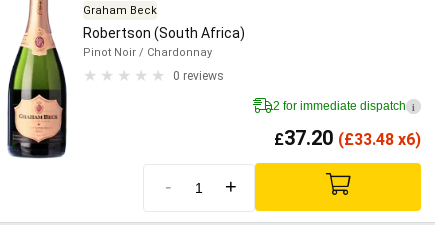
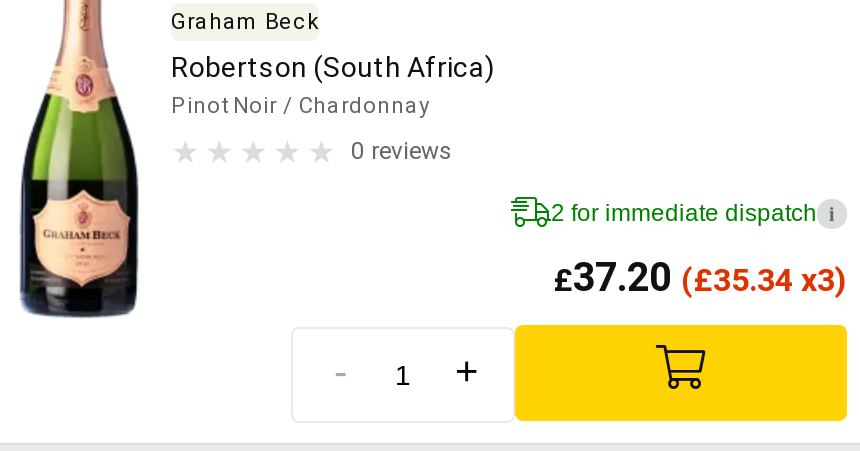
[274,126,421,150] £37.20 (£33.48 x6) -> [553,252,847,300] £37.20 (£35.34 x3)

